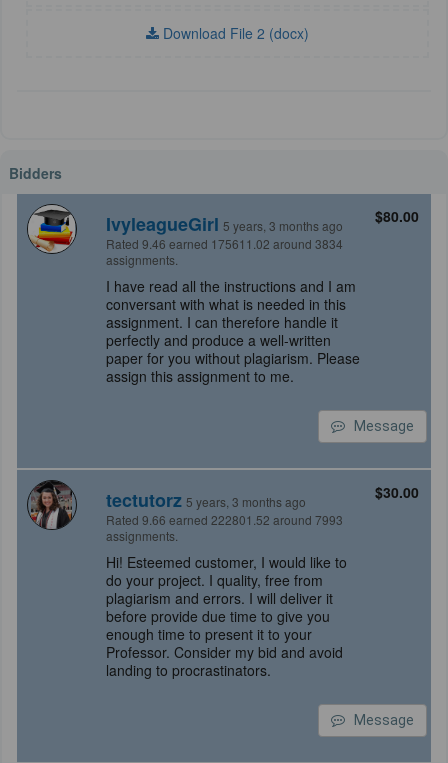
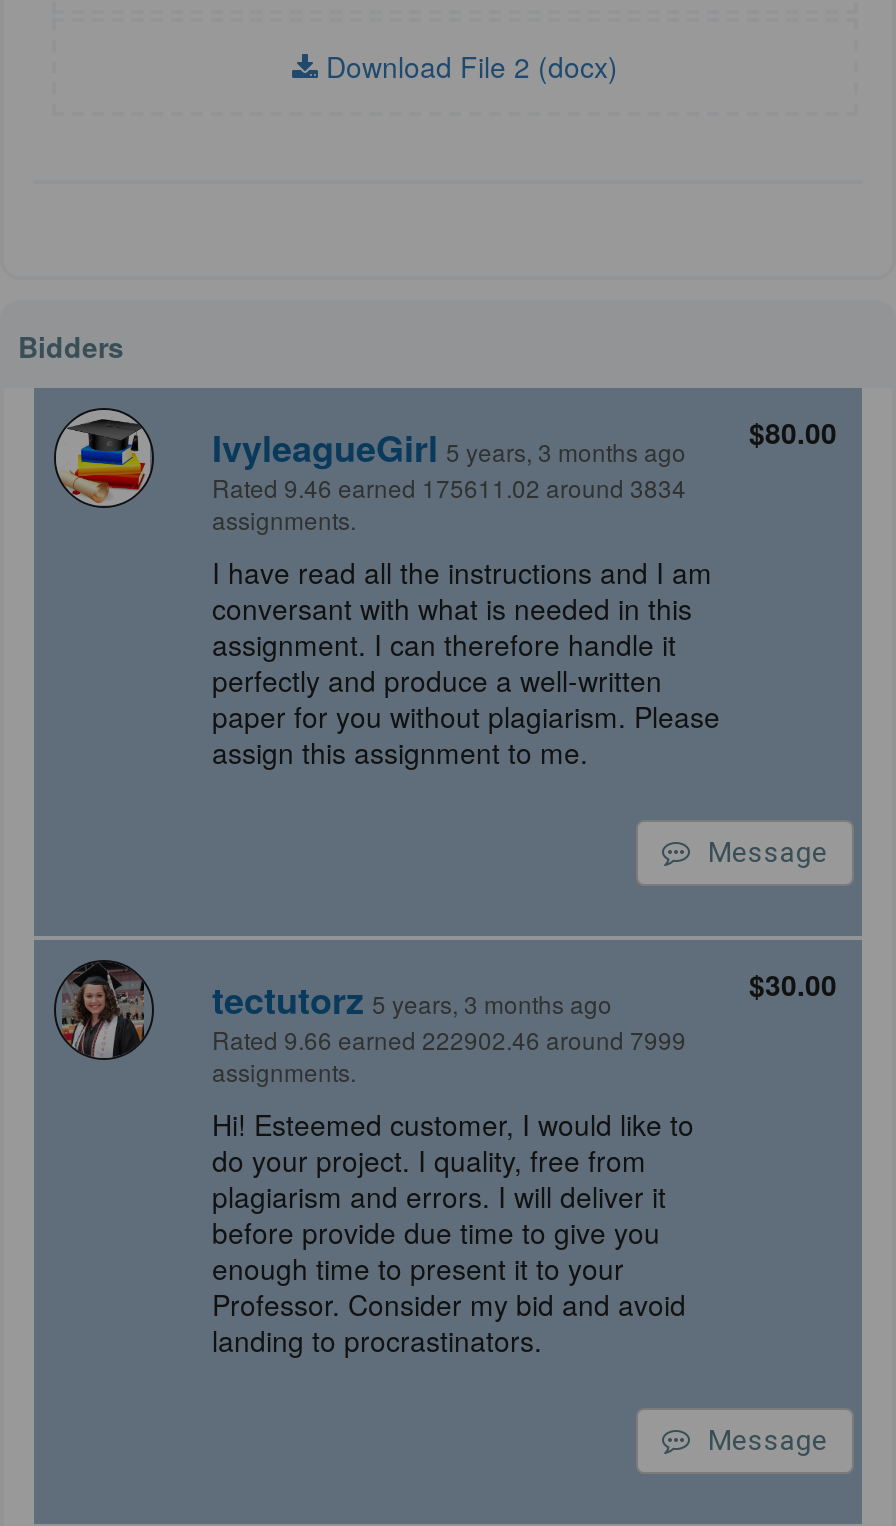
[106,511,343,528] Rated 9.66 earned 222801.52 around 7993 -> [212,1022,686,1056] Rated 9.66 earned 222902.46 around 7999

